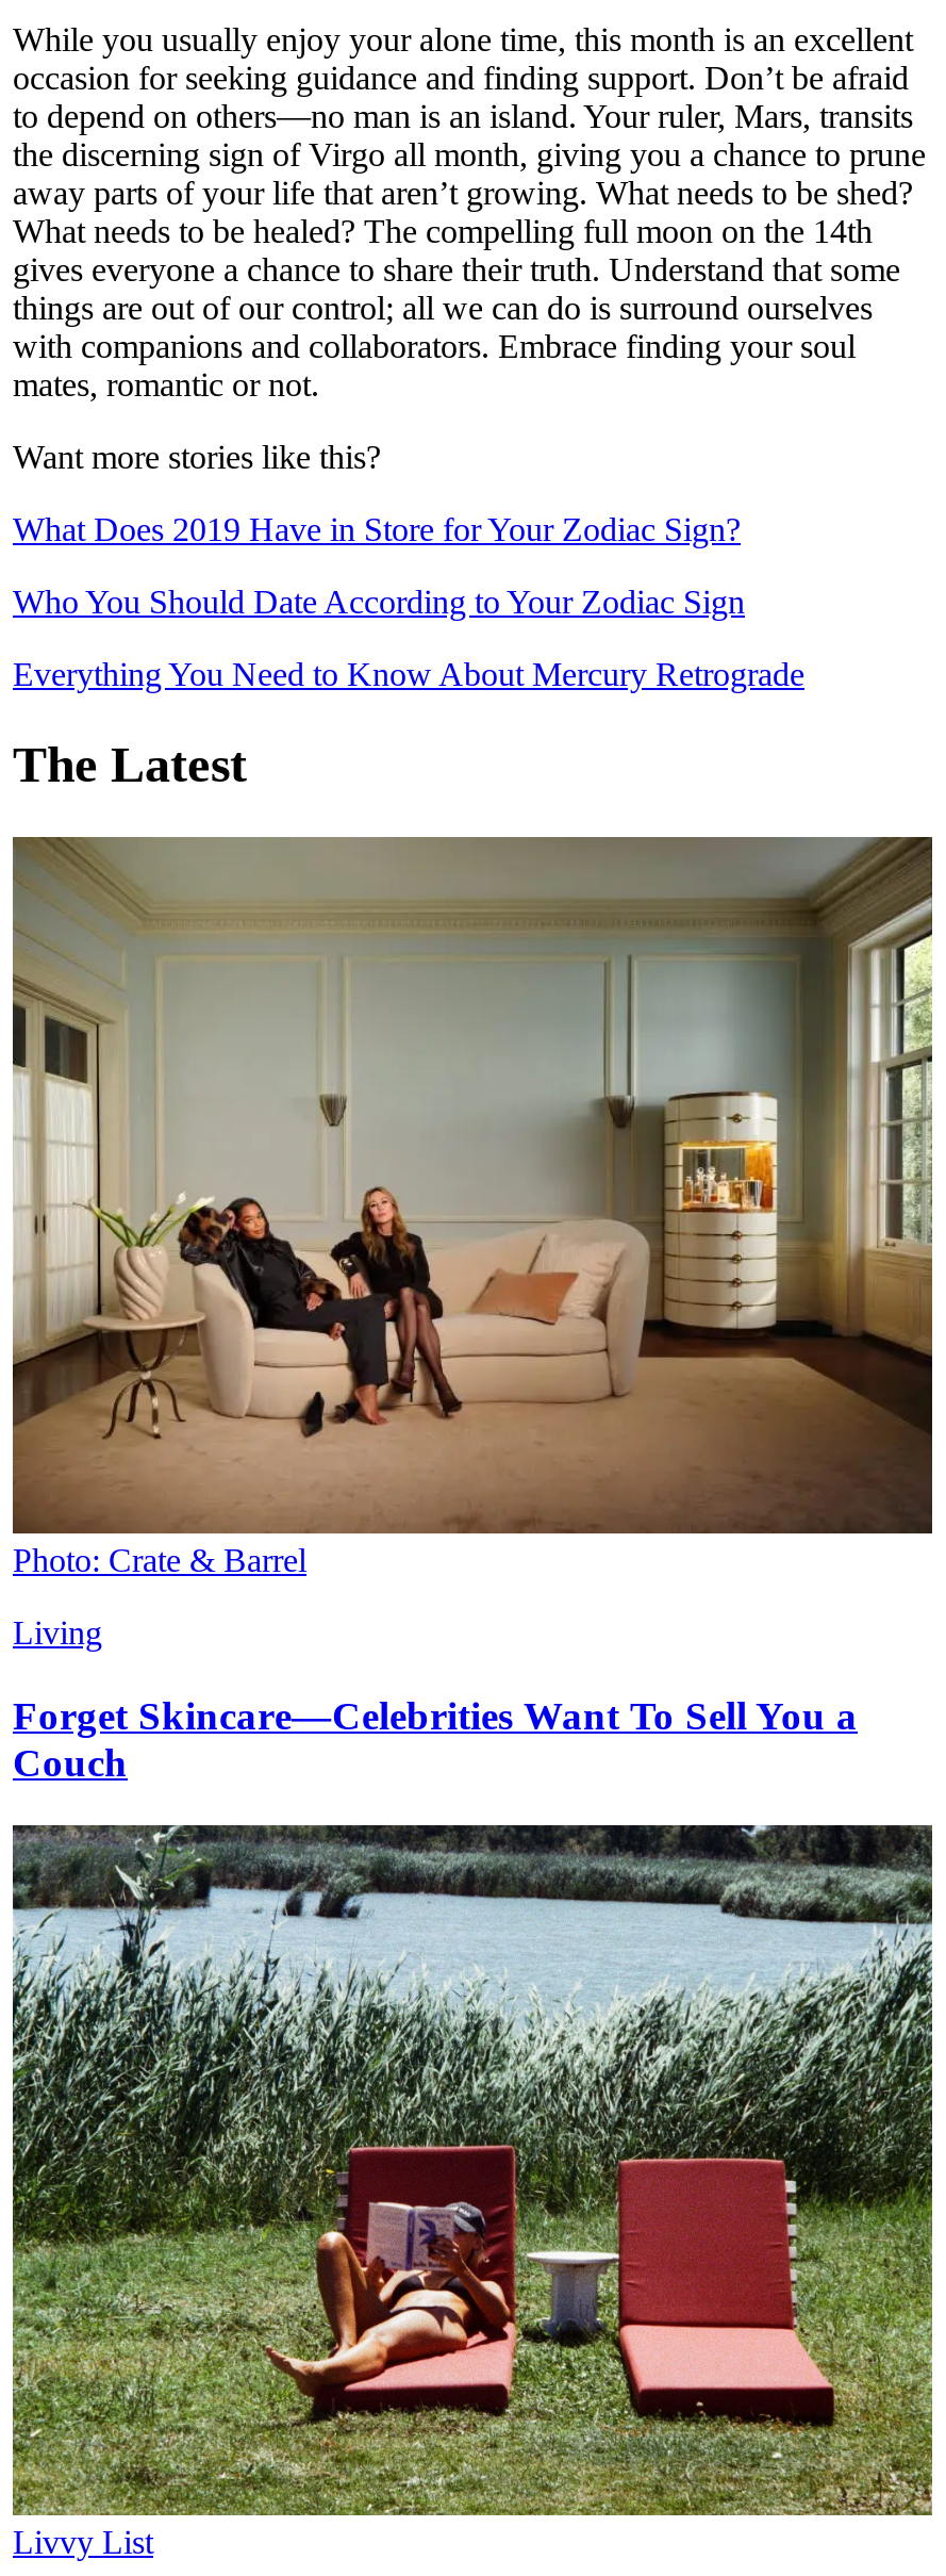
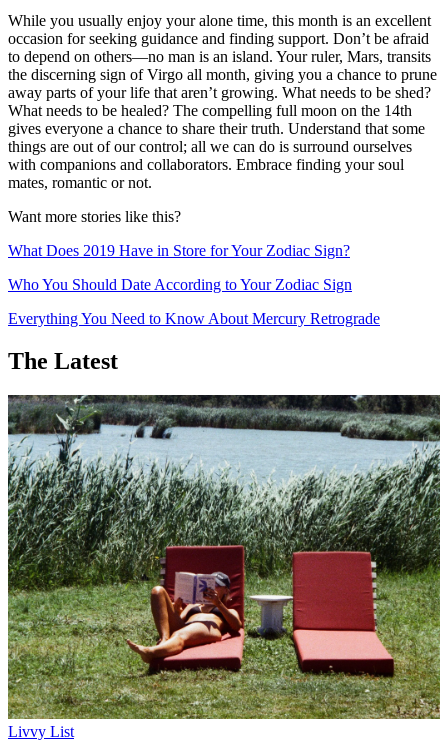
[11,835,934,1784] [image] | Photo: Crate & Barrel | Living | Forget Skincare—Celebrities Want To Sell You a | Couch -> none

